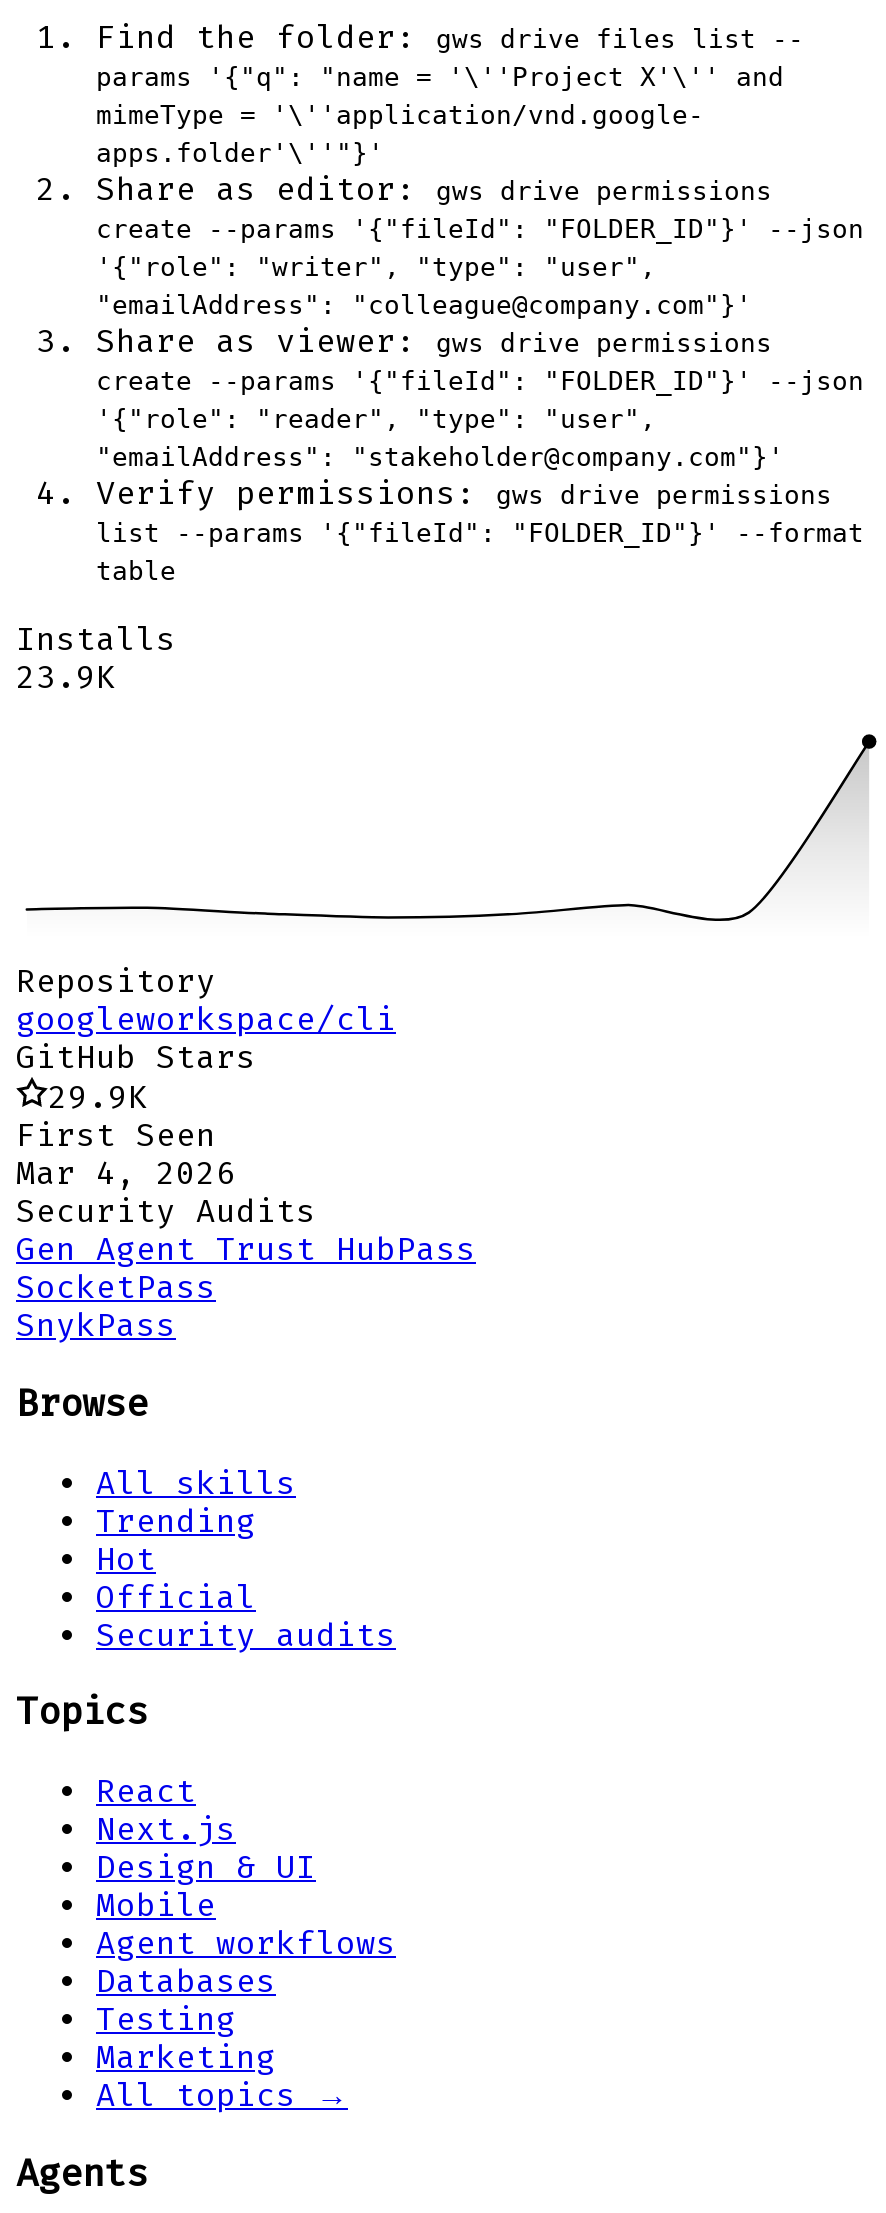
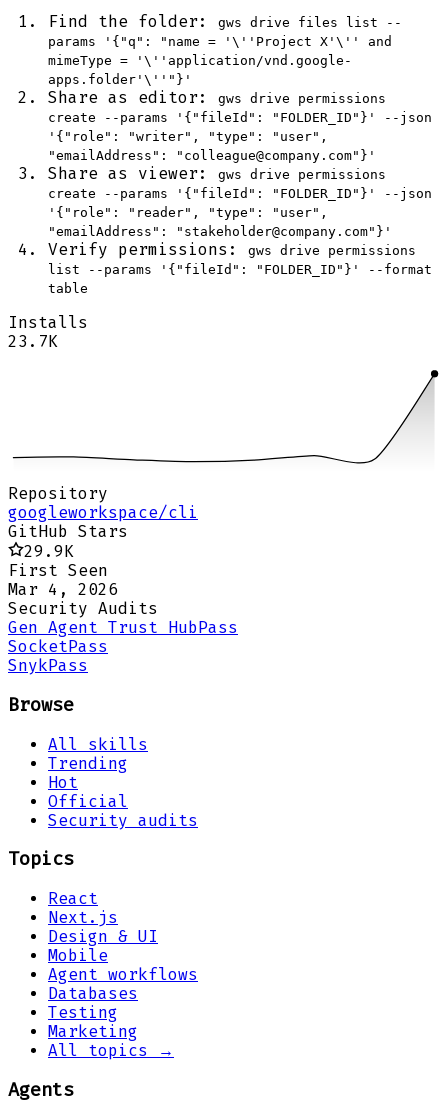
[16,657,116,695] 23.9K -> [8,332,58,351] 23.7K

